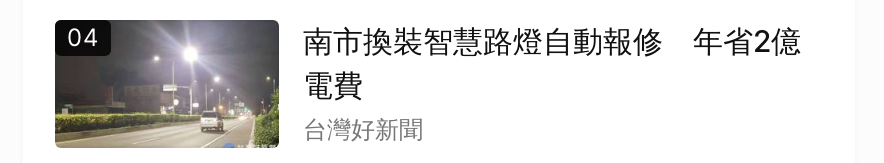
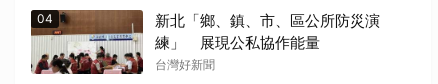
[53,20,801,150] [image] | 南市換裝智慧路燈自動報修 年省2億 | 電費 -> [31,10,380,75] [image] | 新北「鄉、鎮、市、區公所防災演 | 練」 展現公私協作能量

